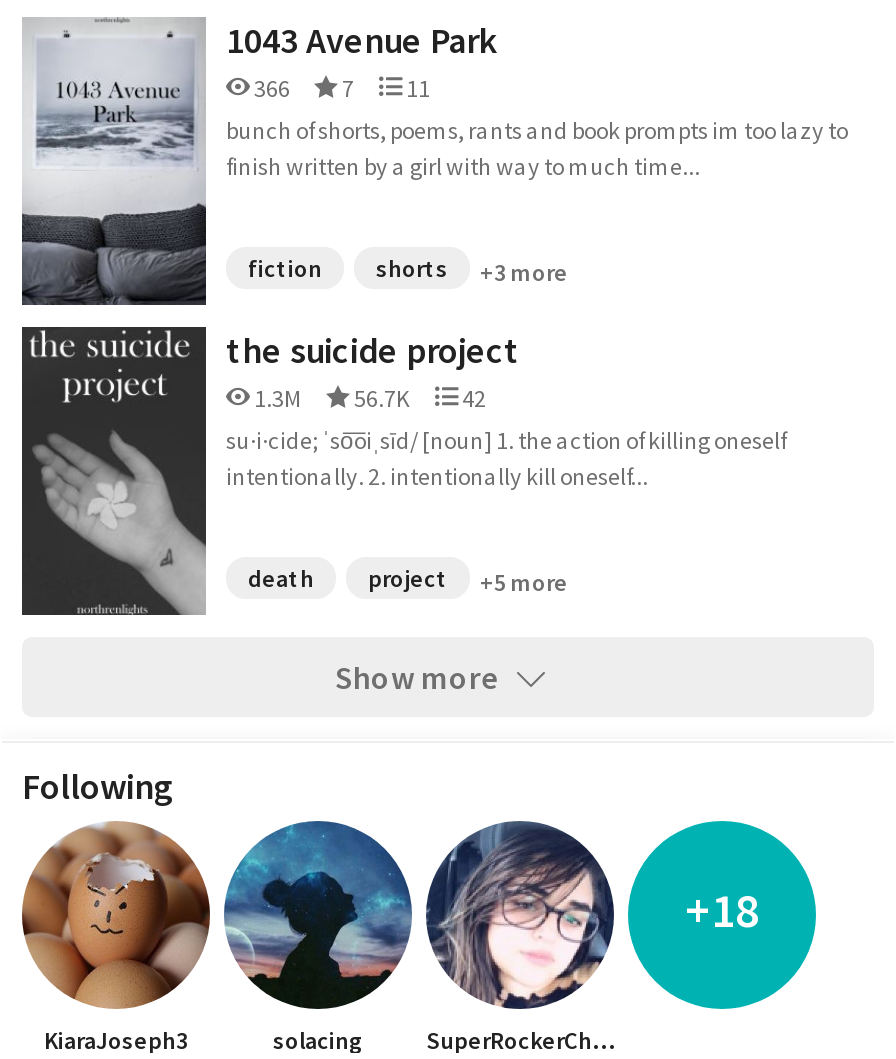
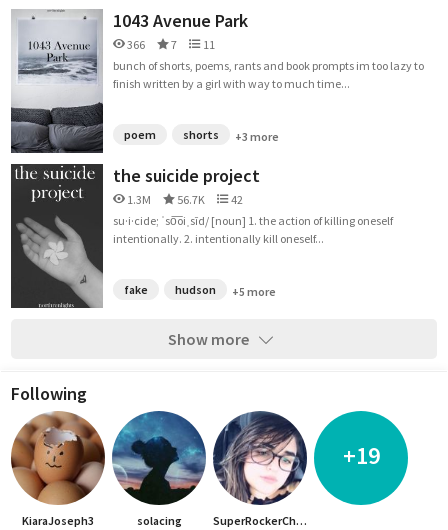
[248,253,322,283] fiction -> [124,127,156,142] poem
[248,563,448,593] death | project -> [124,282,216,297] fake | hudson
[685,879,759,941] +18 -> [342,440,379,471] +19

